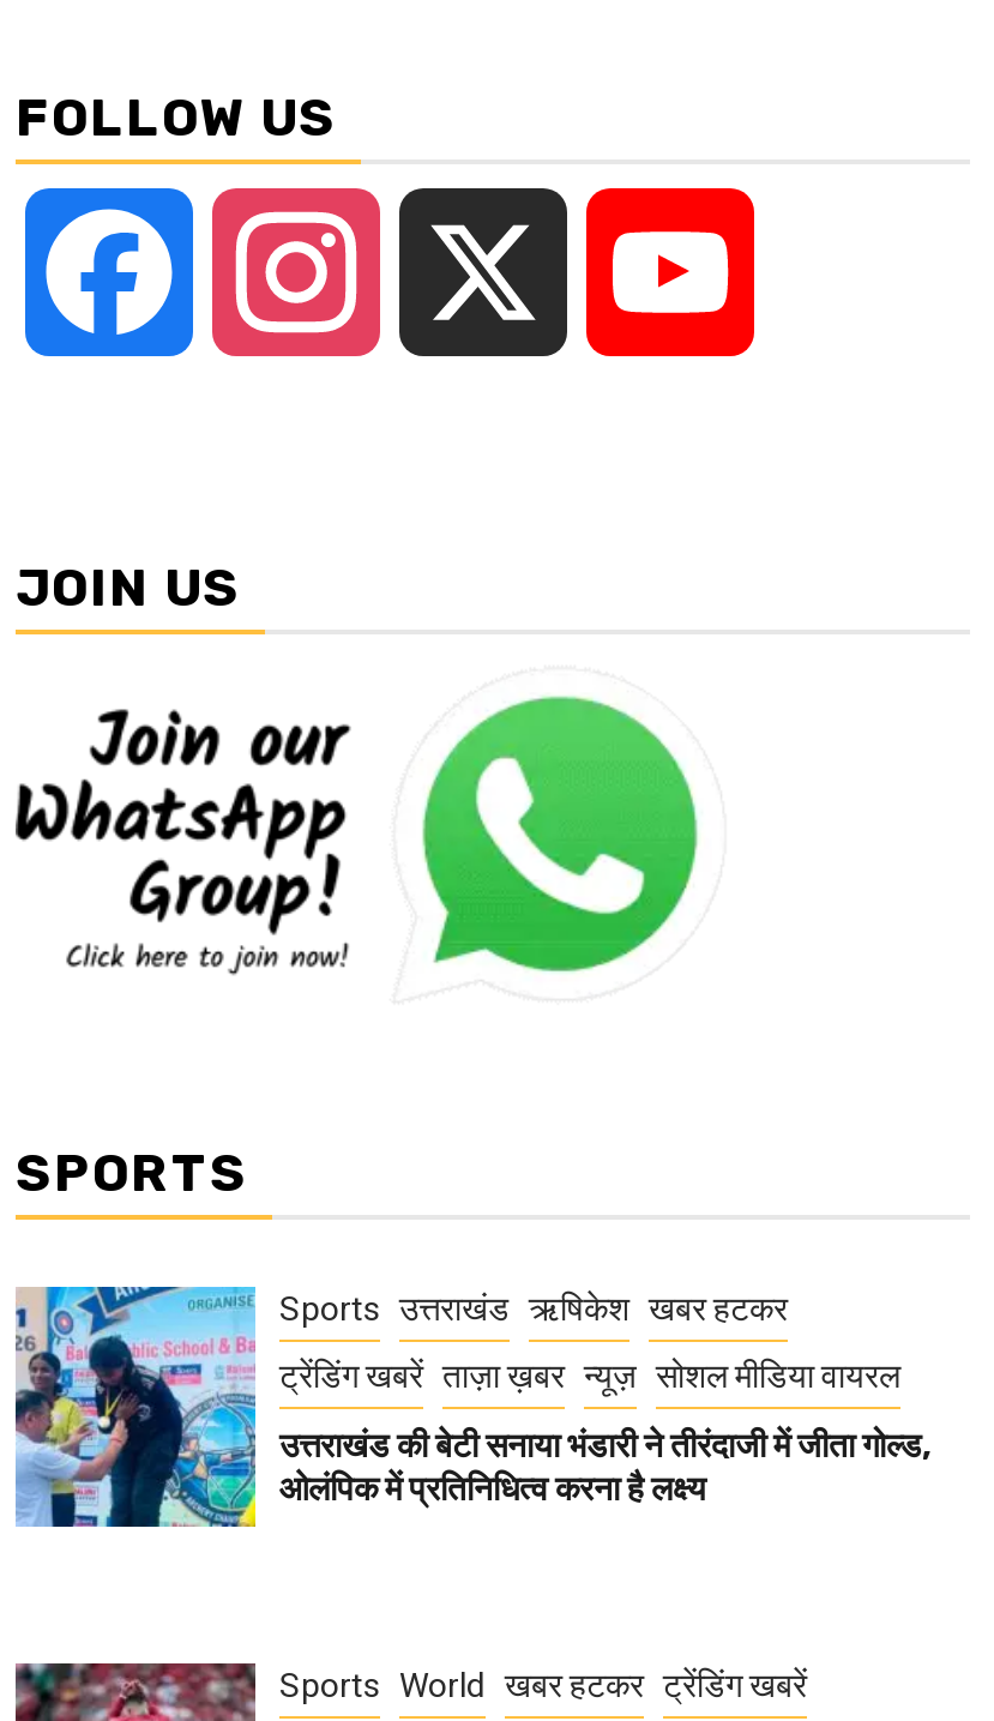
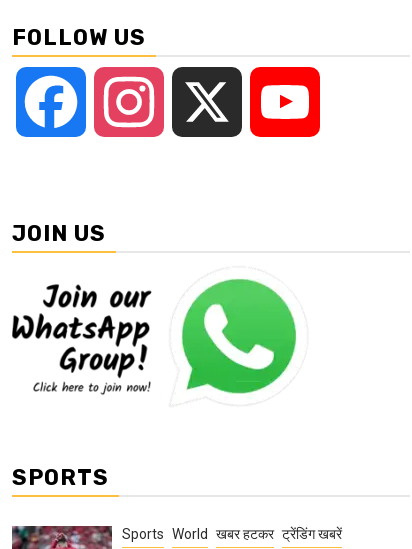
[16,1284,932,1529] [image] | Sports उत्तराखंड ऋषिकेश खबर हटकर | ट्रेंडिंग खबरें ताज़ा ख़बर न्यूज़ सोशल मीडिया वायरल | उत्तराखंड की बेटी सनाया भंडारी ने तीरंदाजी में जीता गोल्ड, | ओलंपिक में प्रतिनिधित्व करना है लक्ष्य -> none

